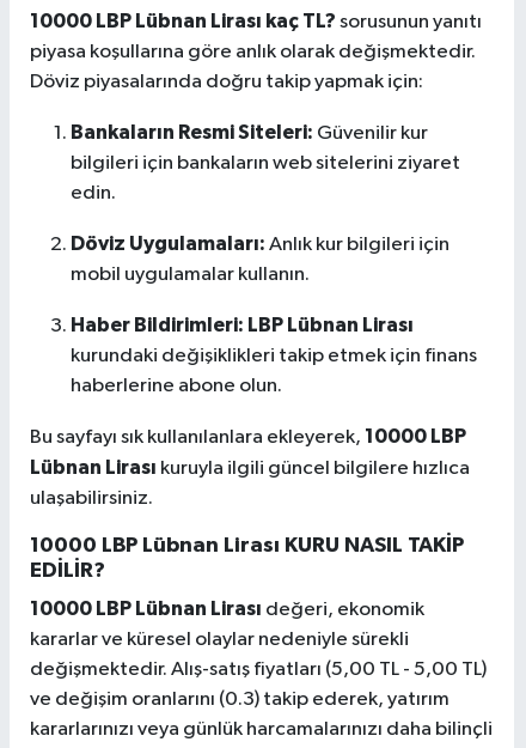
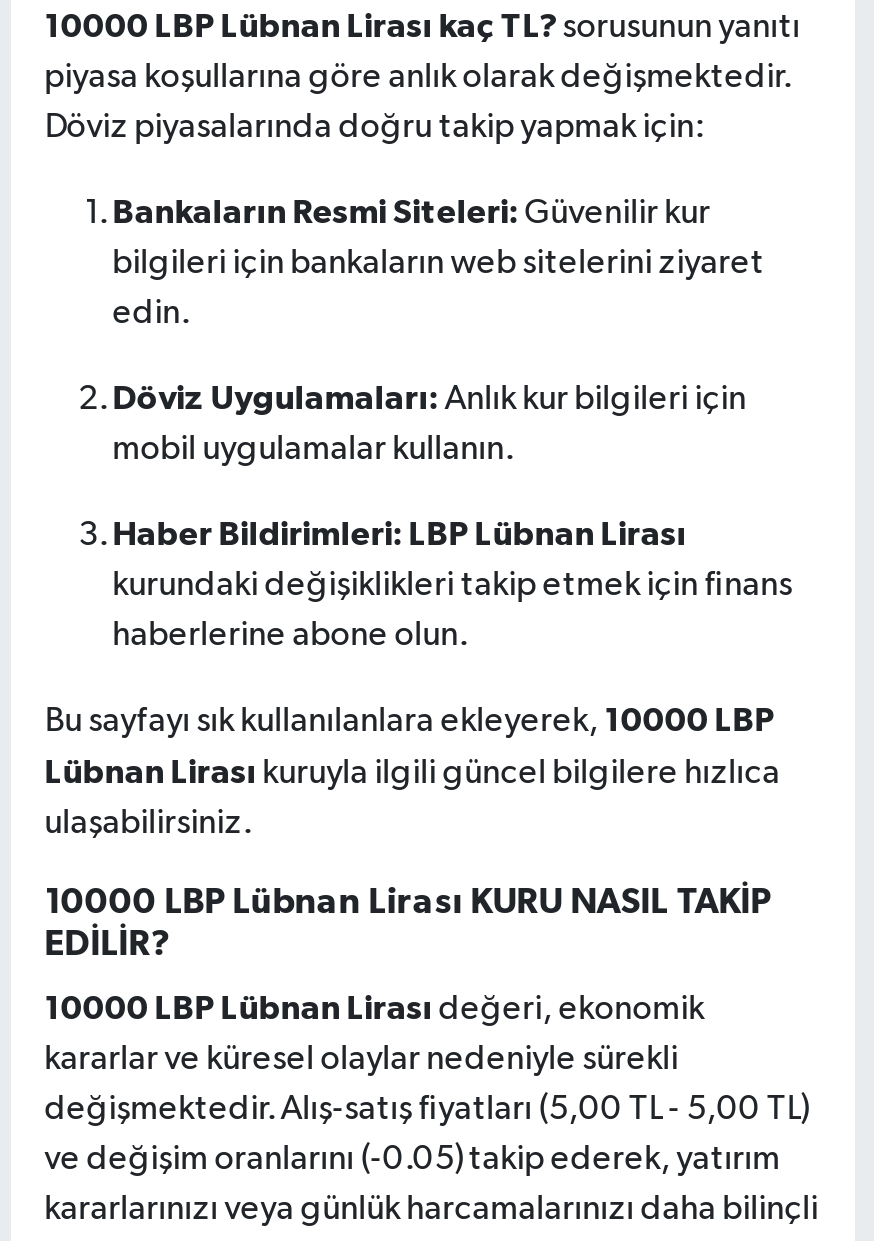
[30,690,449,710] ve değişim oranlarını (0.3) takip ederek, yatırım -> [45,1144,781,1178] ve değişim oranlarını (-0.05) takip ederek, yatırım

